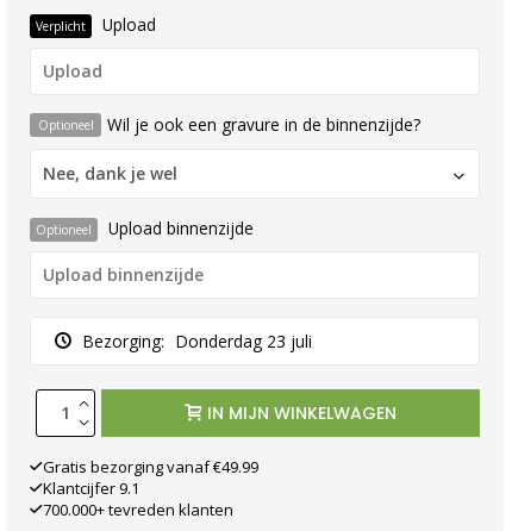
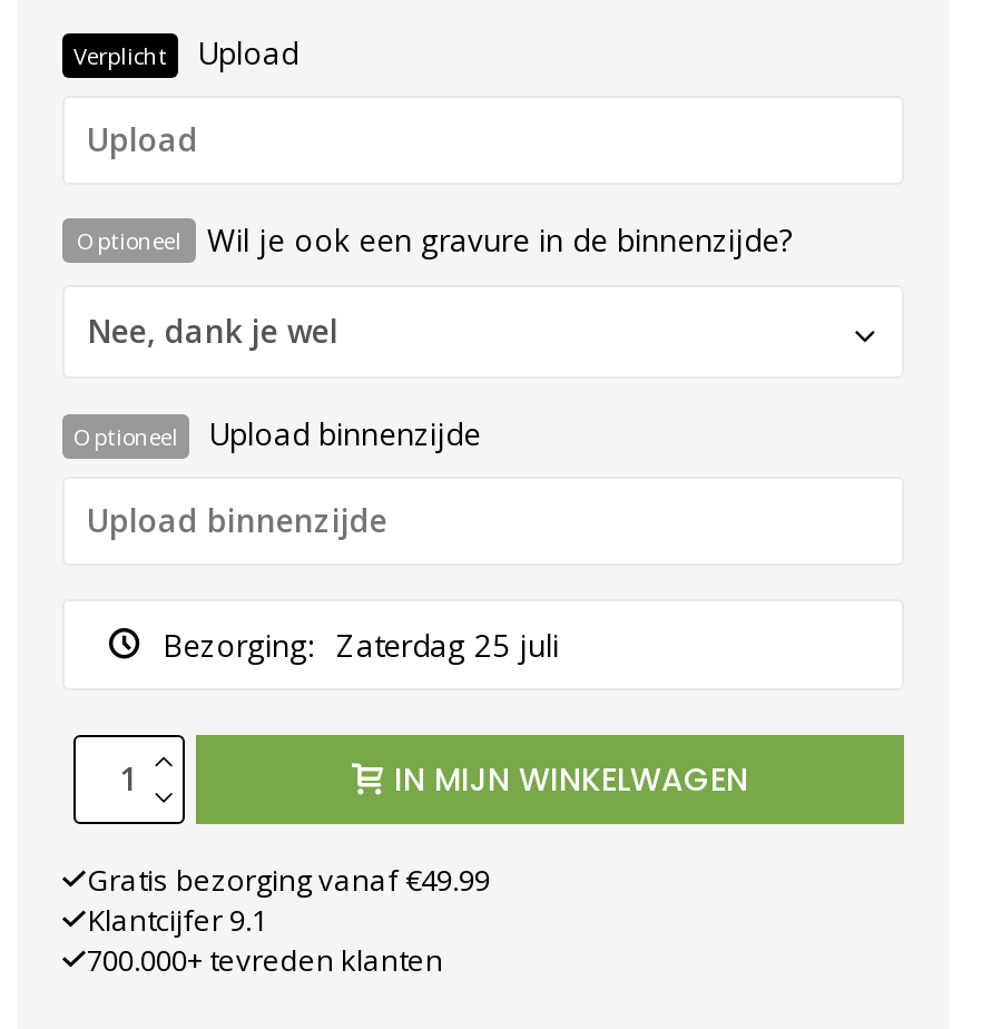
[83,330,312,352] Bezorging: Donderdag 23 juli -> [163,623,559,666] Bezorging: Zaterdag 25 juli

